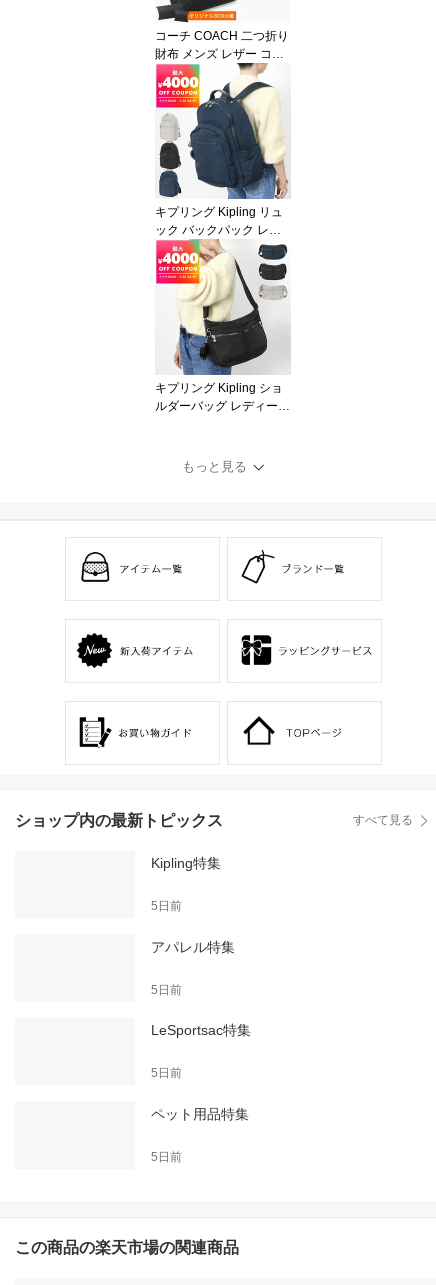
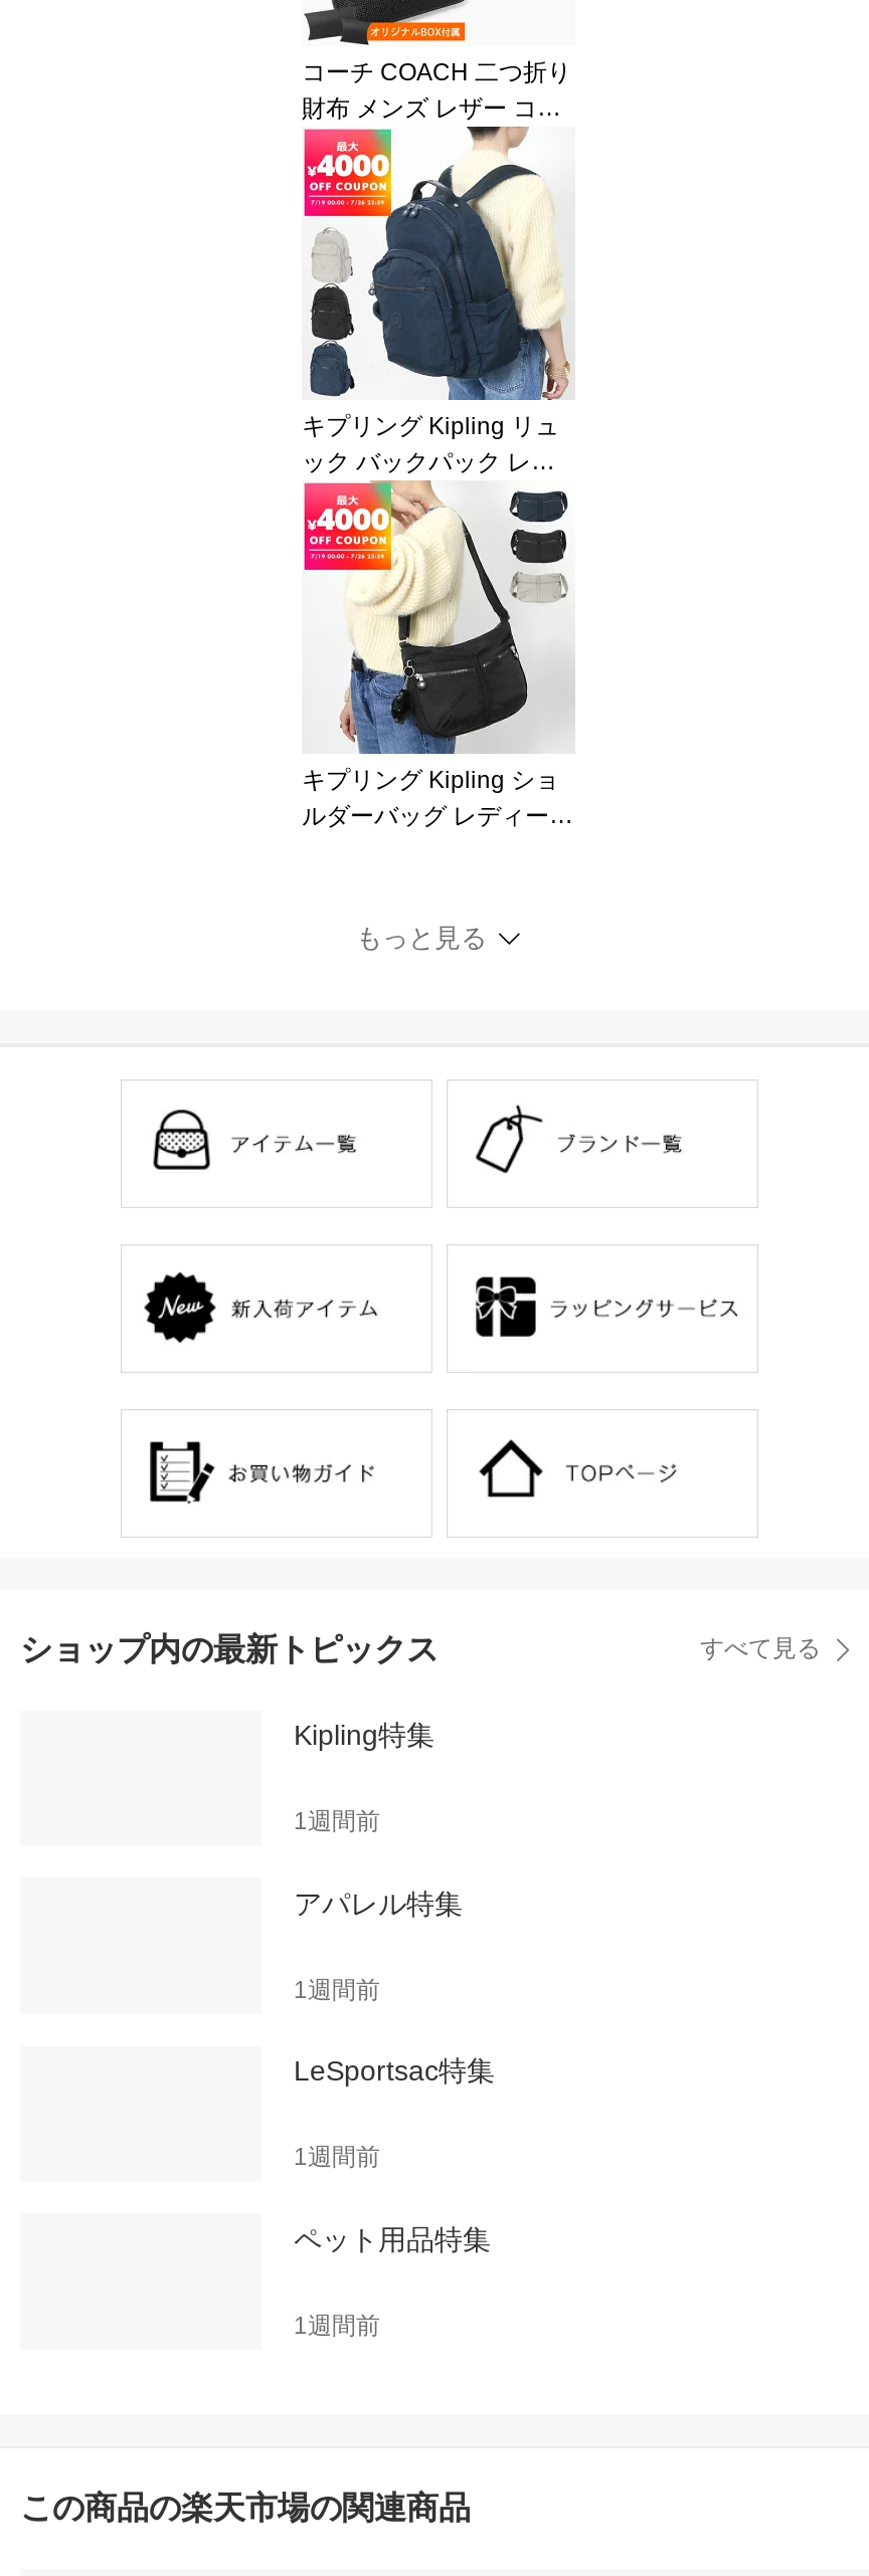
[151,899,182,913] 5日前 -> [294,1808,380,1836] 1週間前
[151,983,182,997] 5日前 -> [294,1976,380,2004] 1週間前
[151,1066,182,1080] 5日前 -> [294,2143,380,2171] 1週間前
[151,1150,182,1164] 5日前 -> [294,2311,380,2339] 1週間前

